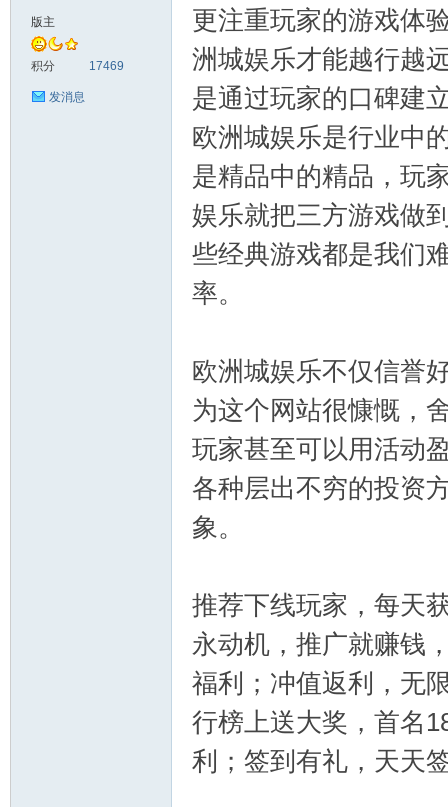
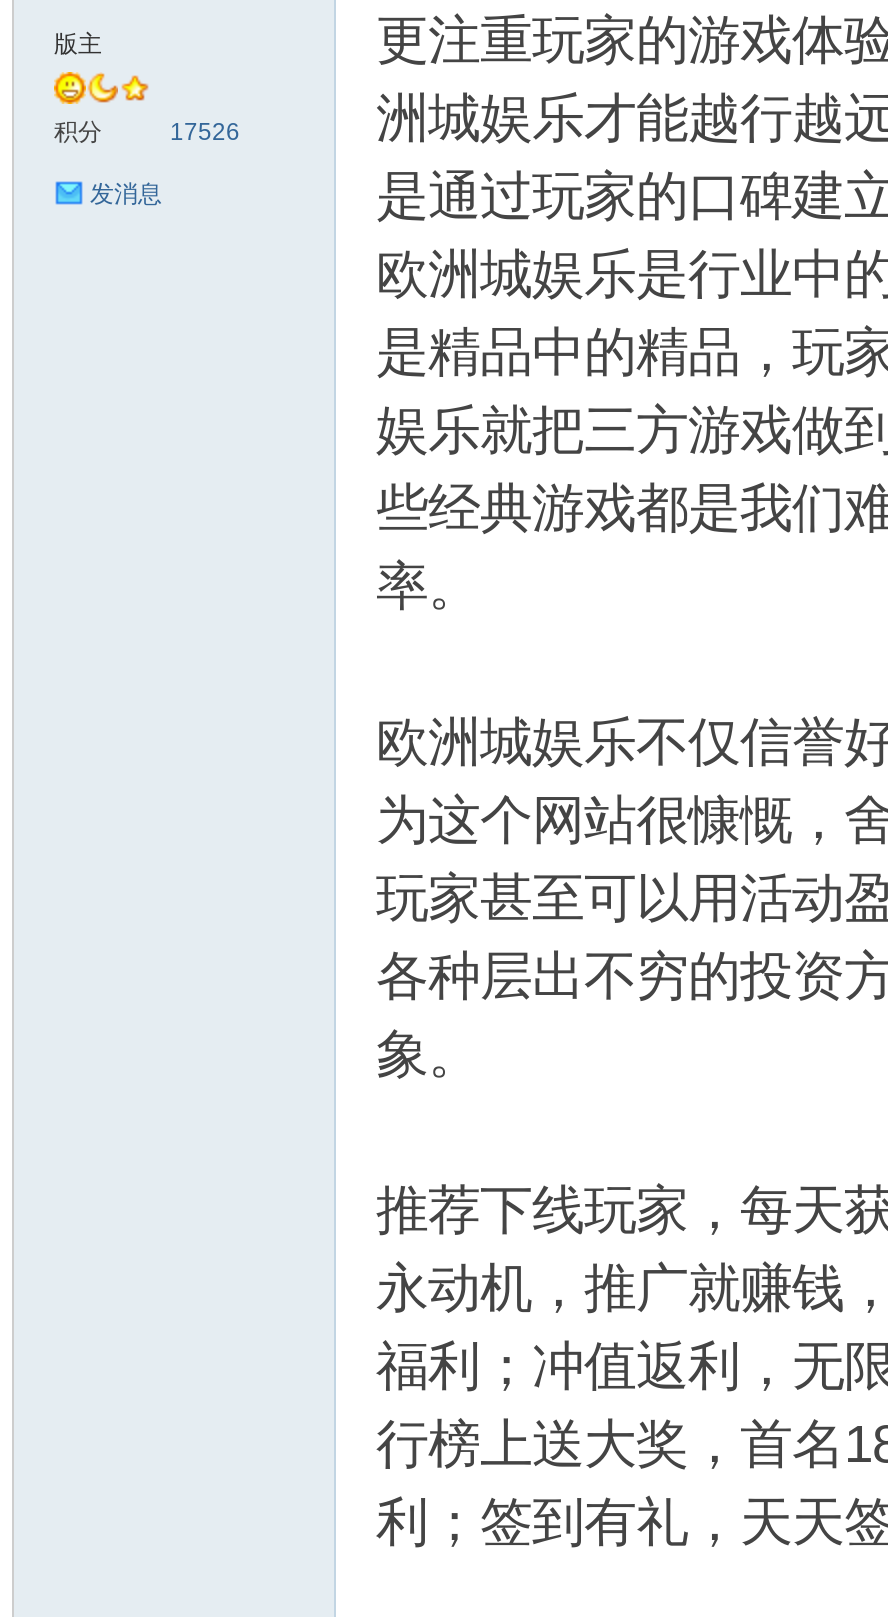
[89,59,124,73] 17469 -> [170,118,240,146] 17526

